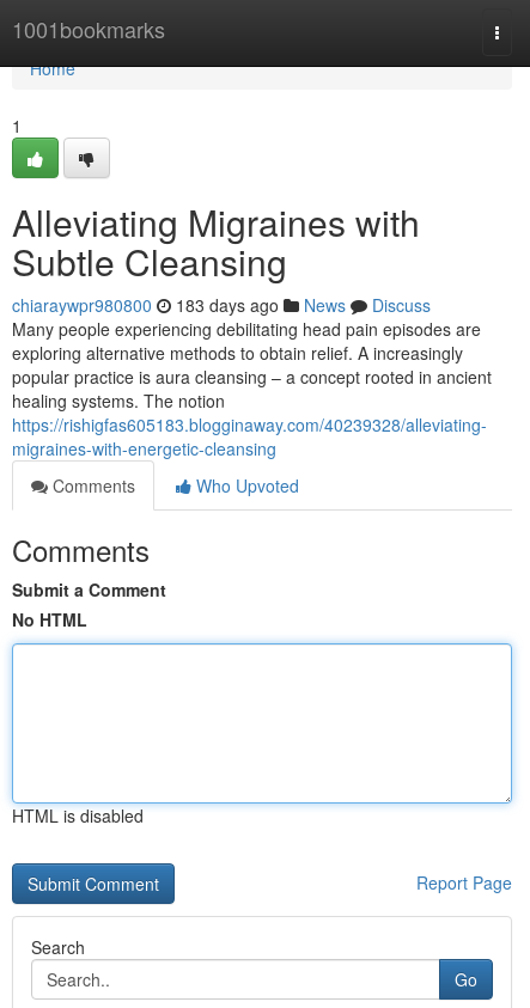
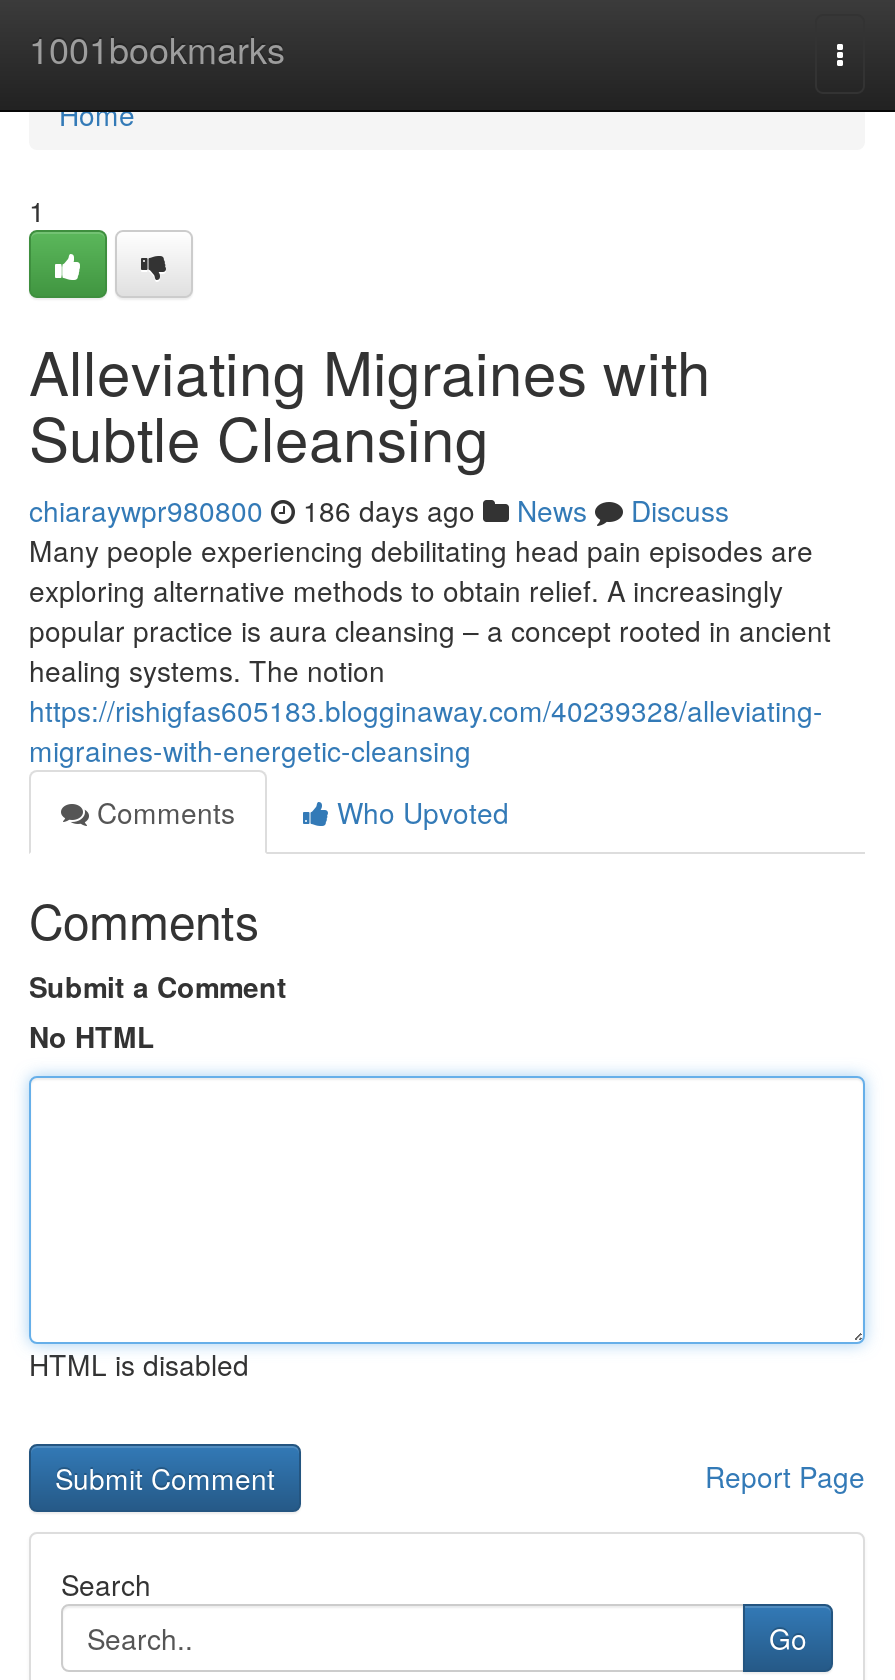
[12,293,431,317] chiaraywpr980800 183 days ago News Discuss -> [29,490,729,530] chiaraywpr980800 186 days ago News Discuss

